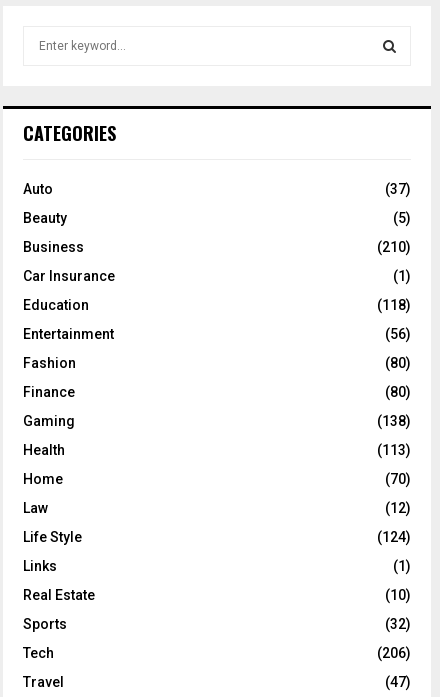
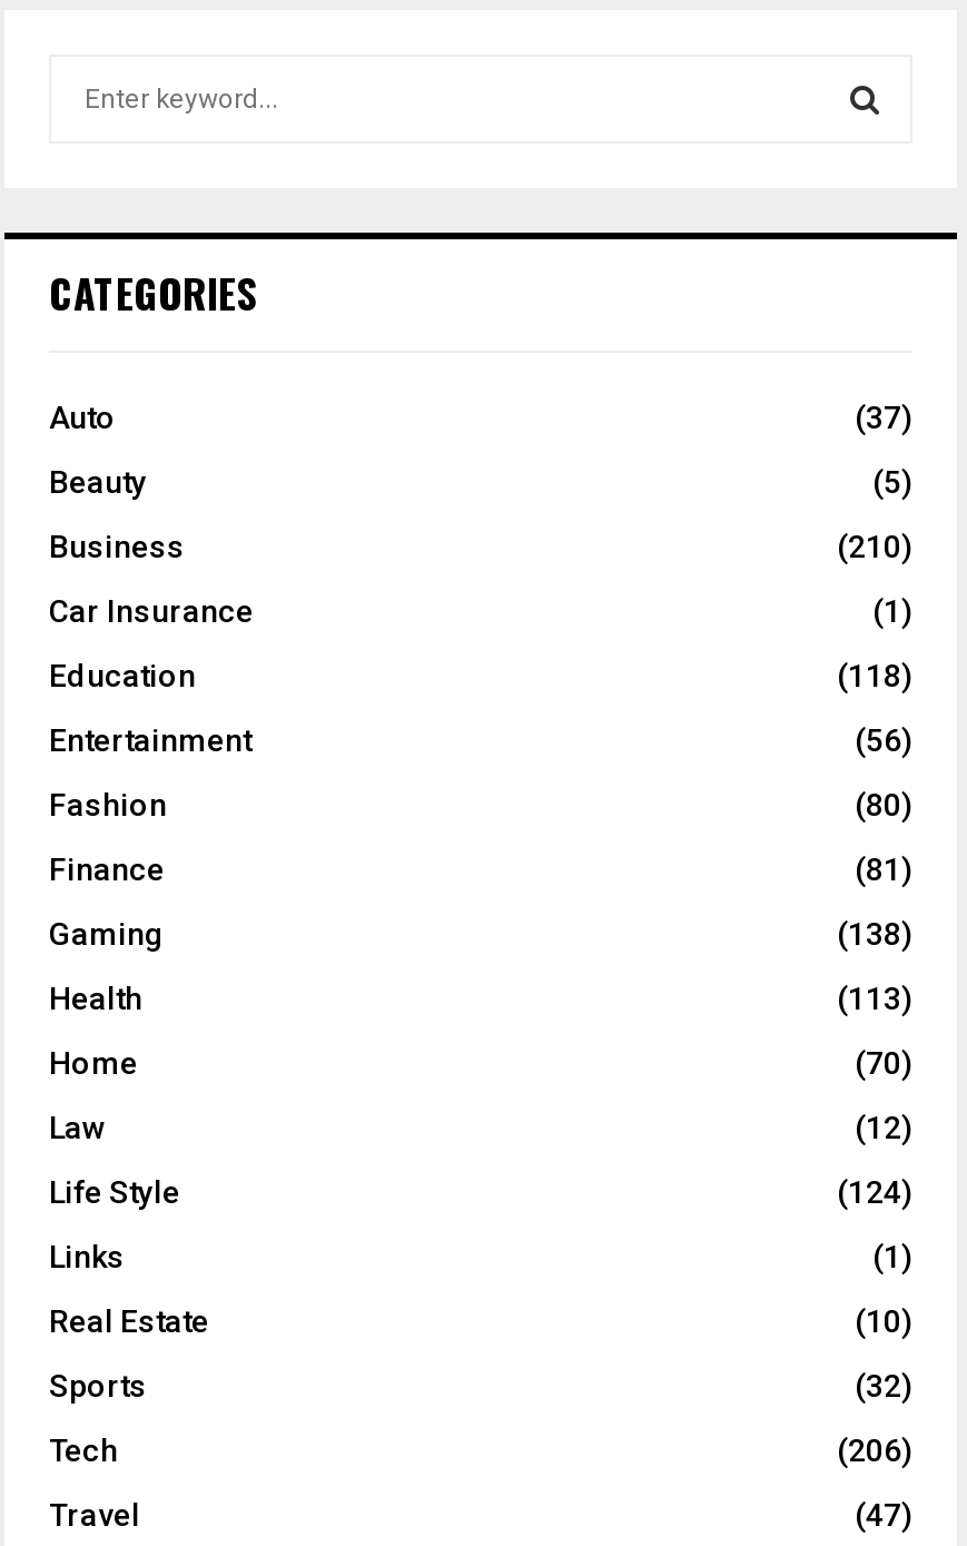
[385,384,411,400] (80) -> [855,852,912,888] (81)

